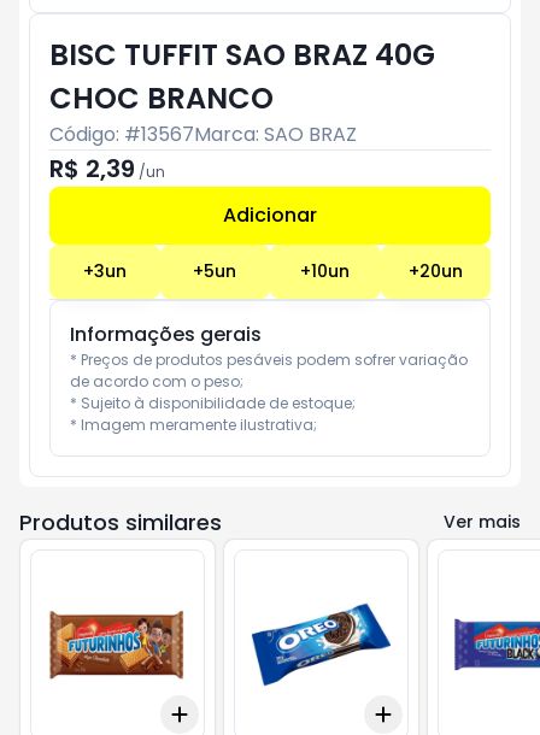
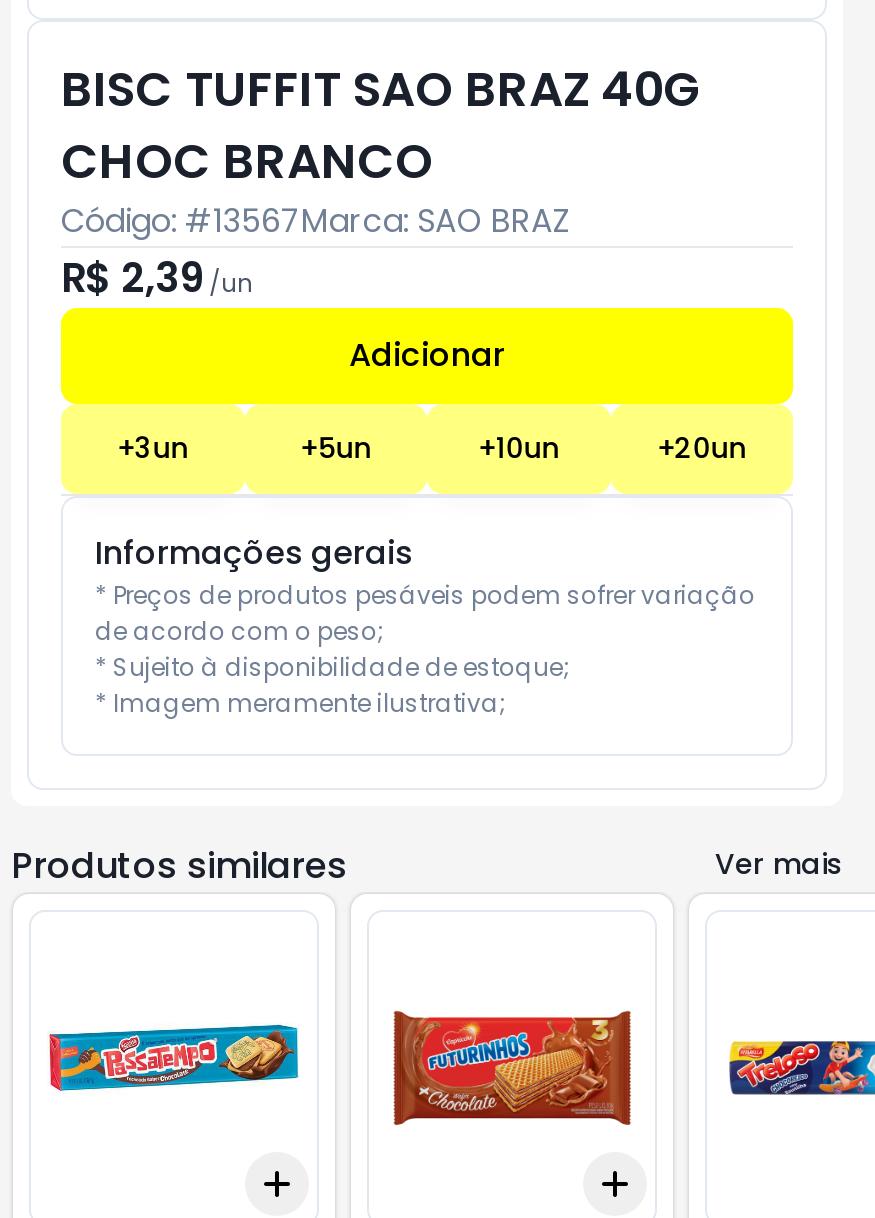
[250,602,393,687] [image] -> [391,1000,633,1136] [image]
[42,610,193,680] [image] -> [47,1012,301,1124] [image]
[452,618,536,671] [image] -> [727,1026,869,1110] [image]

